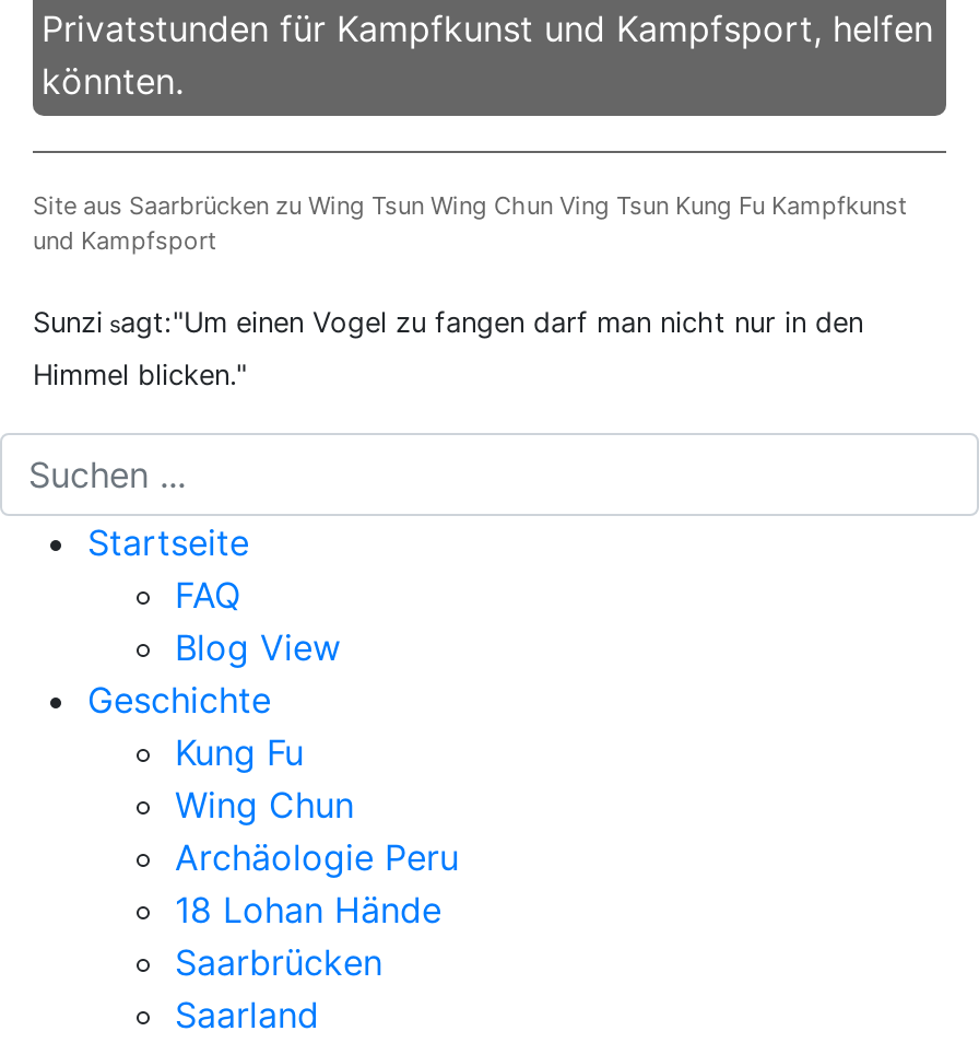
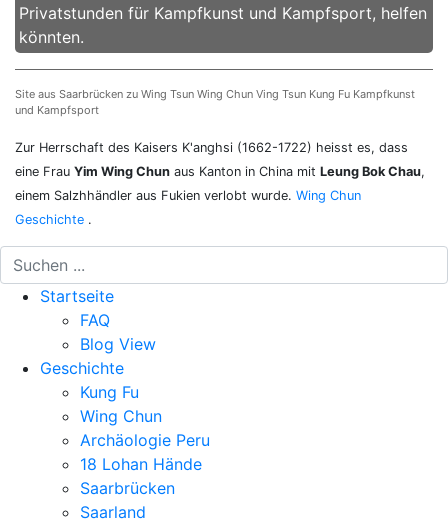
[33,306,863,391] Sunzi sagt:"Um einen Vogel zu fangen darf man nicht nur in den | Himmel blicken." -> [15,140,425,227] Zur Herrschaft des Kaisers K'anghsi (1662-1722) heisst es, dass | eine Frau Yim Wing Chun aus Kanton in China mit Leung Bok Chau, | einem Salzhhändler aus Fukien verlobt wurde. Wing Chun | Geschichte.

